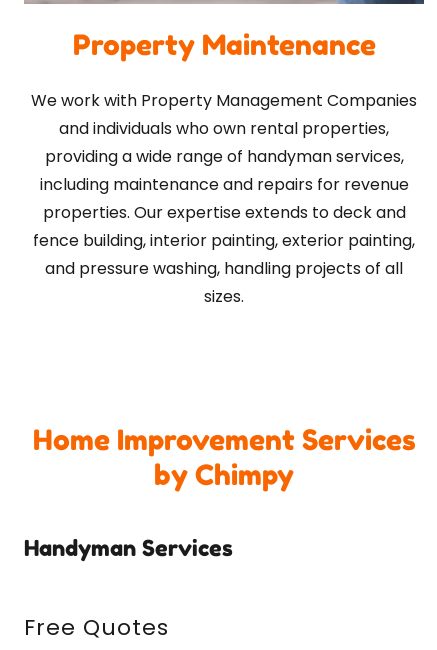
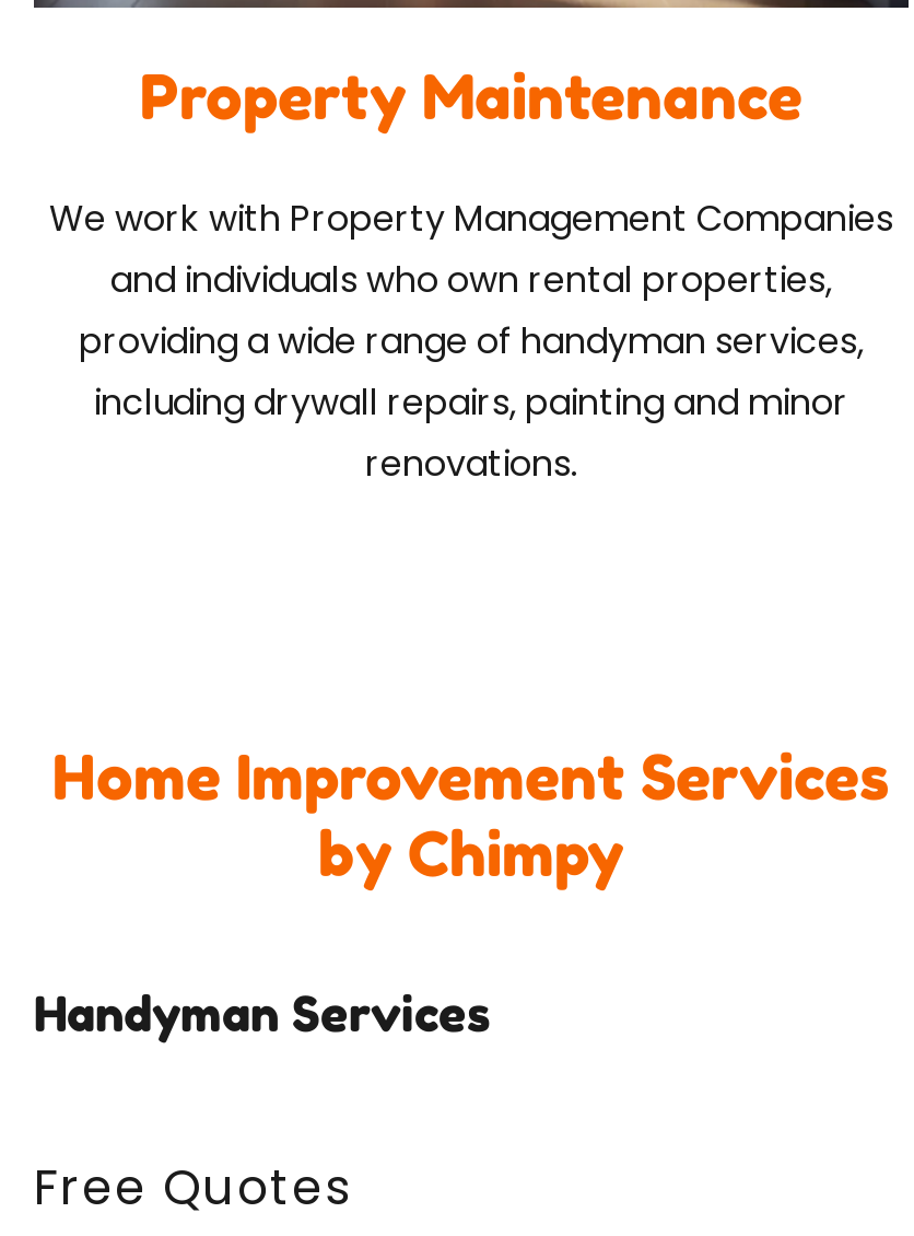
[33,173,415,308] including maintenance and repairs for revenue | properties. Our expertise extends to deck and | fence building, interior painting, exterior painting, | and pressure washing, handling projects of all | sizes. -> [94,378,848,489] including drywall repairs, painting and minor | renovations.

